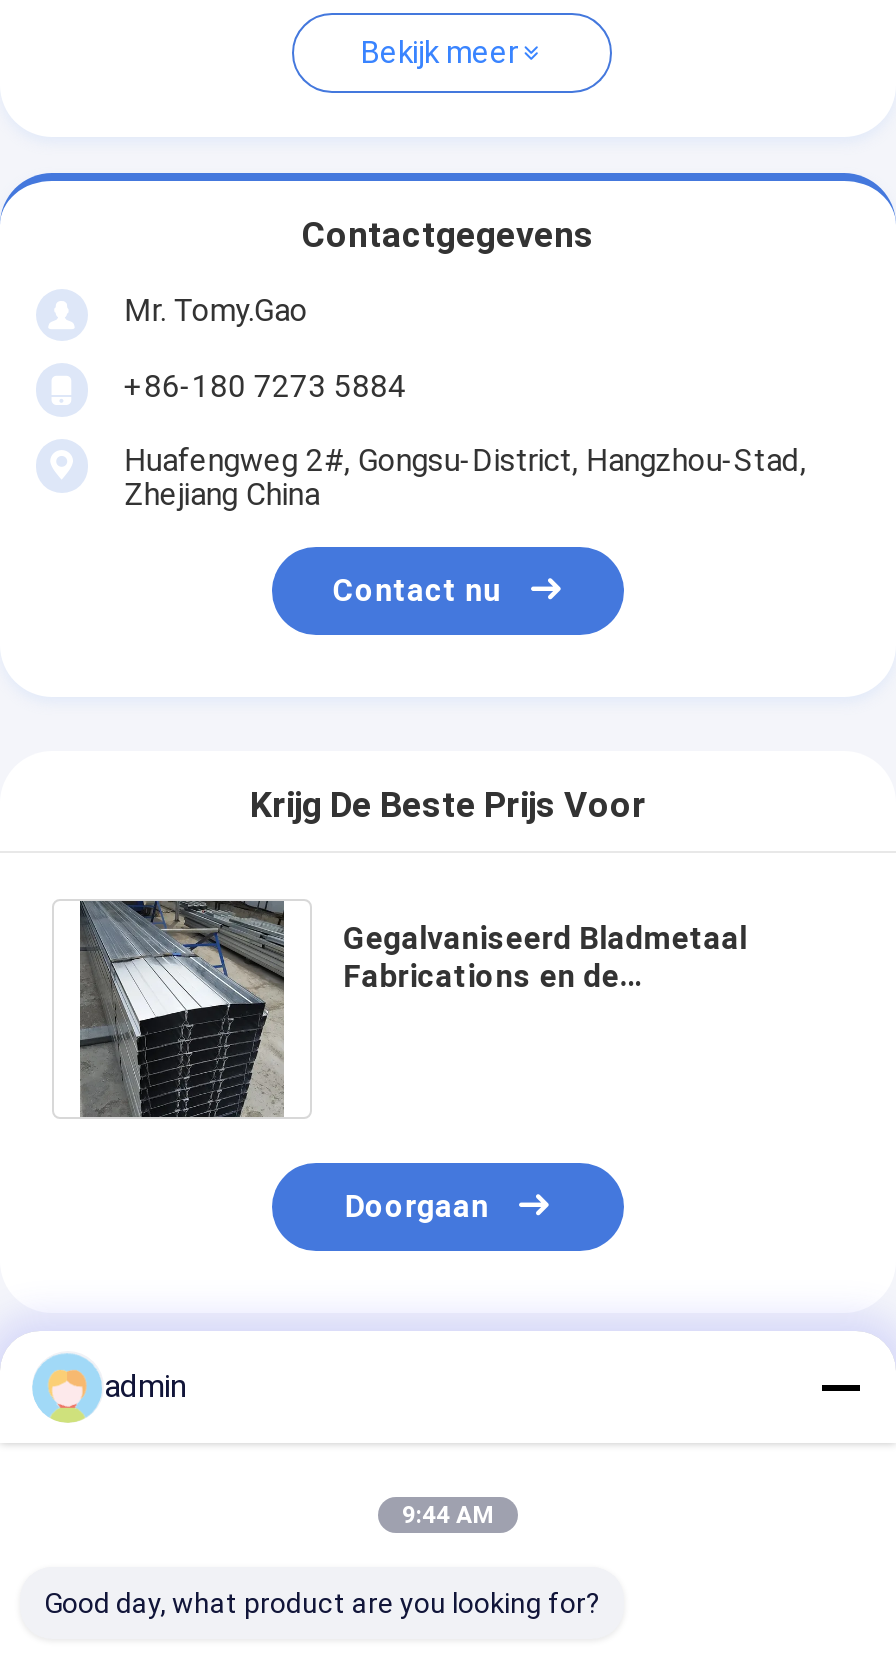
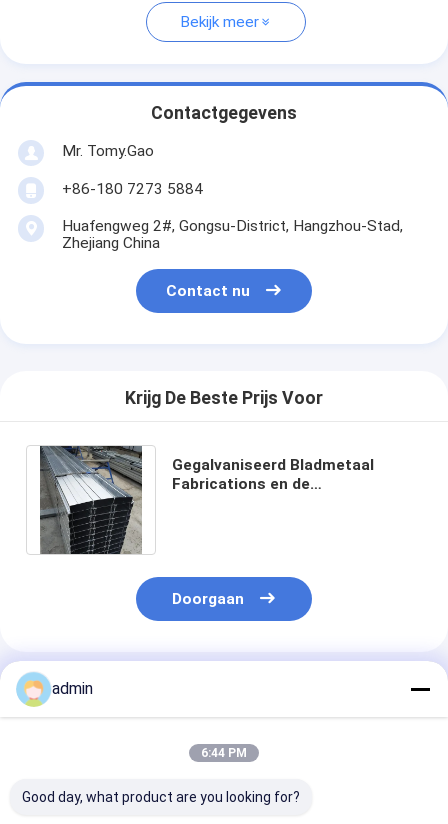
[402,1501,494,1529] 9:44 AM -> [201,746,247,760] 6:44 PM

